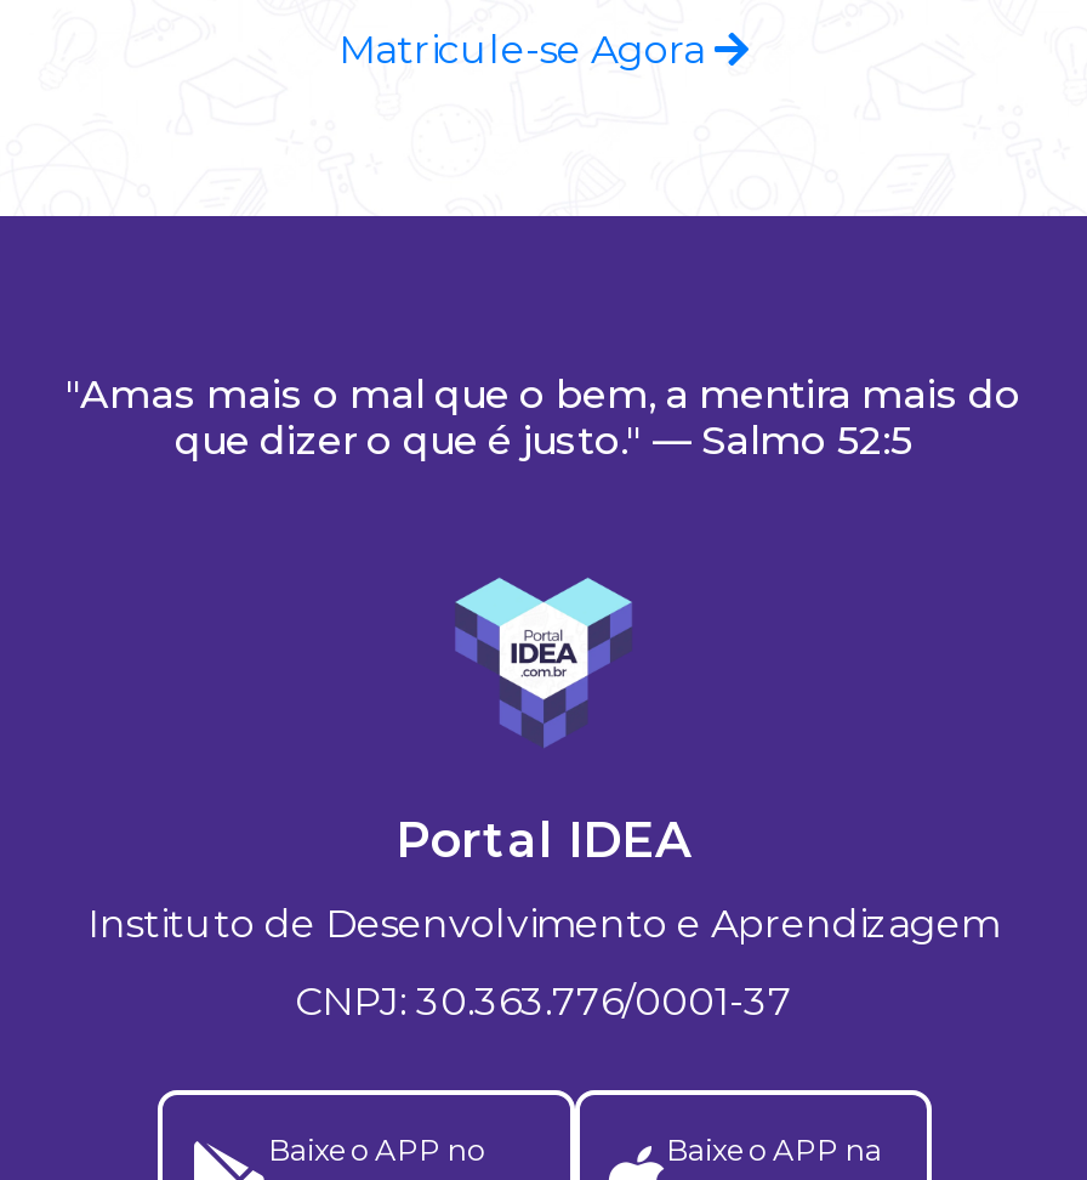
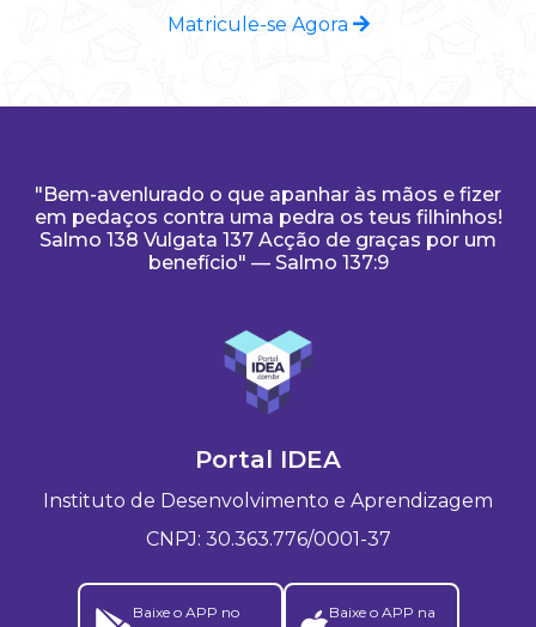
[66,372,1021,465] "Amas mais o mal que o bem, a mentira mais do | que dizer o que é justo." — Salmo 52:5 -> [34,184,502,274] "Bem-avenlurado o que apanhar às mãos e fizer | em pedaços contra uma pedra os teus filhinhos! | Salmo 138 Vulgata 137 Acção de graças por um | benefício" — Salmo 137:9

